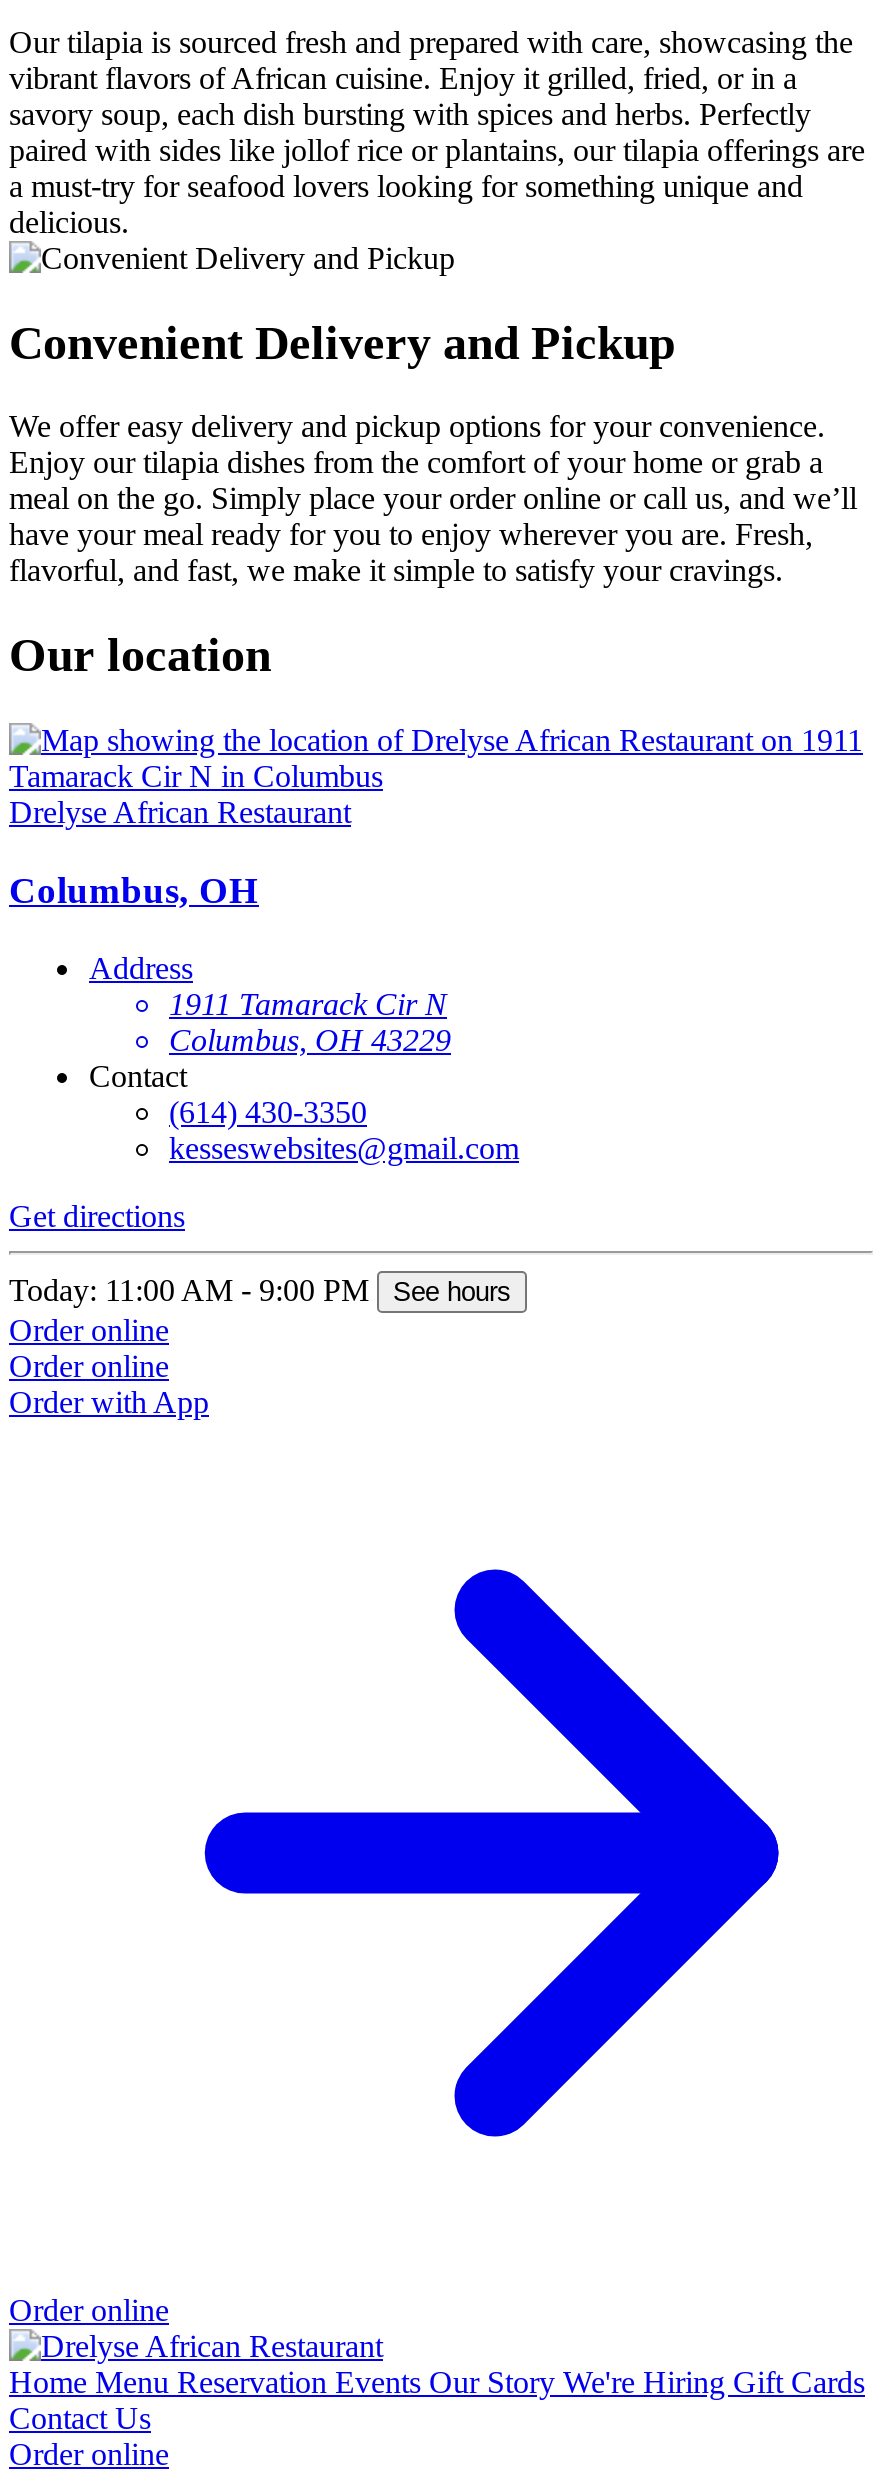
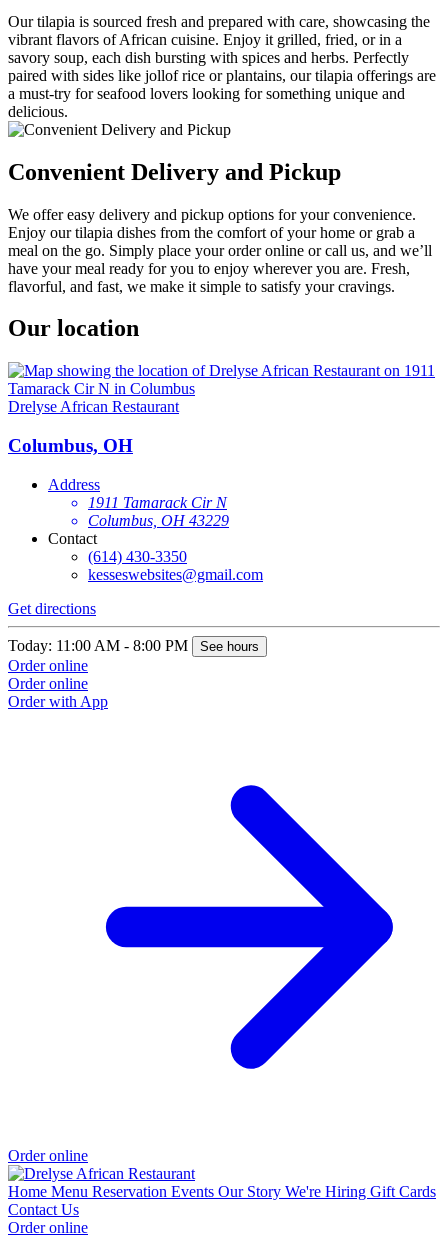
[9,1273,511,1307] Today: 11:00 AM - 9:00 PM See hours -> [8,637,259,654] Today: 11:00 AM - 8:00 PM See hours

